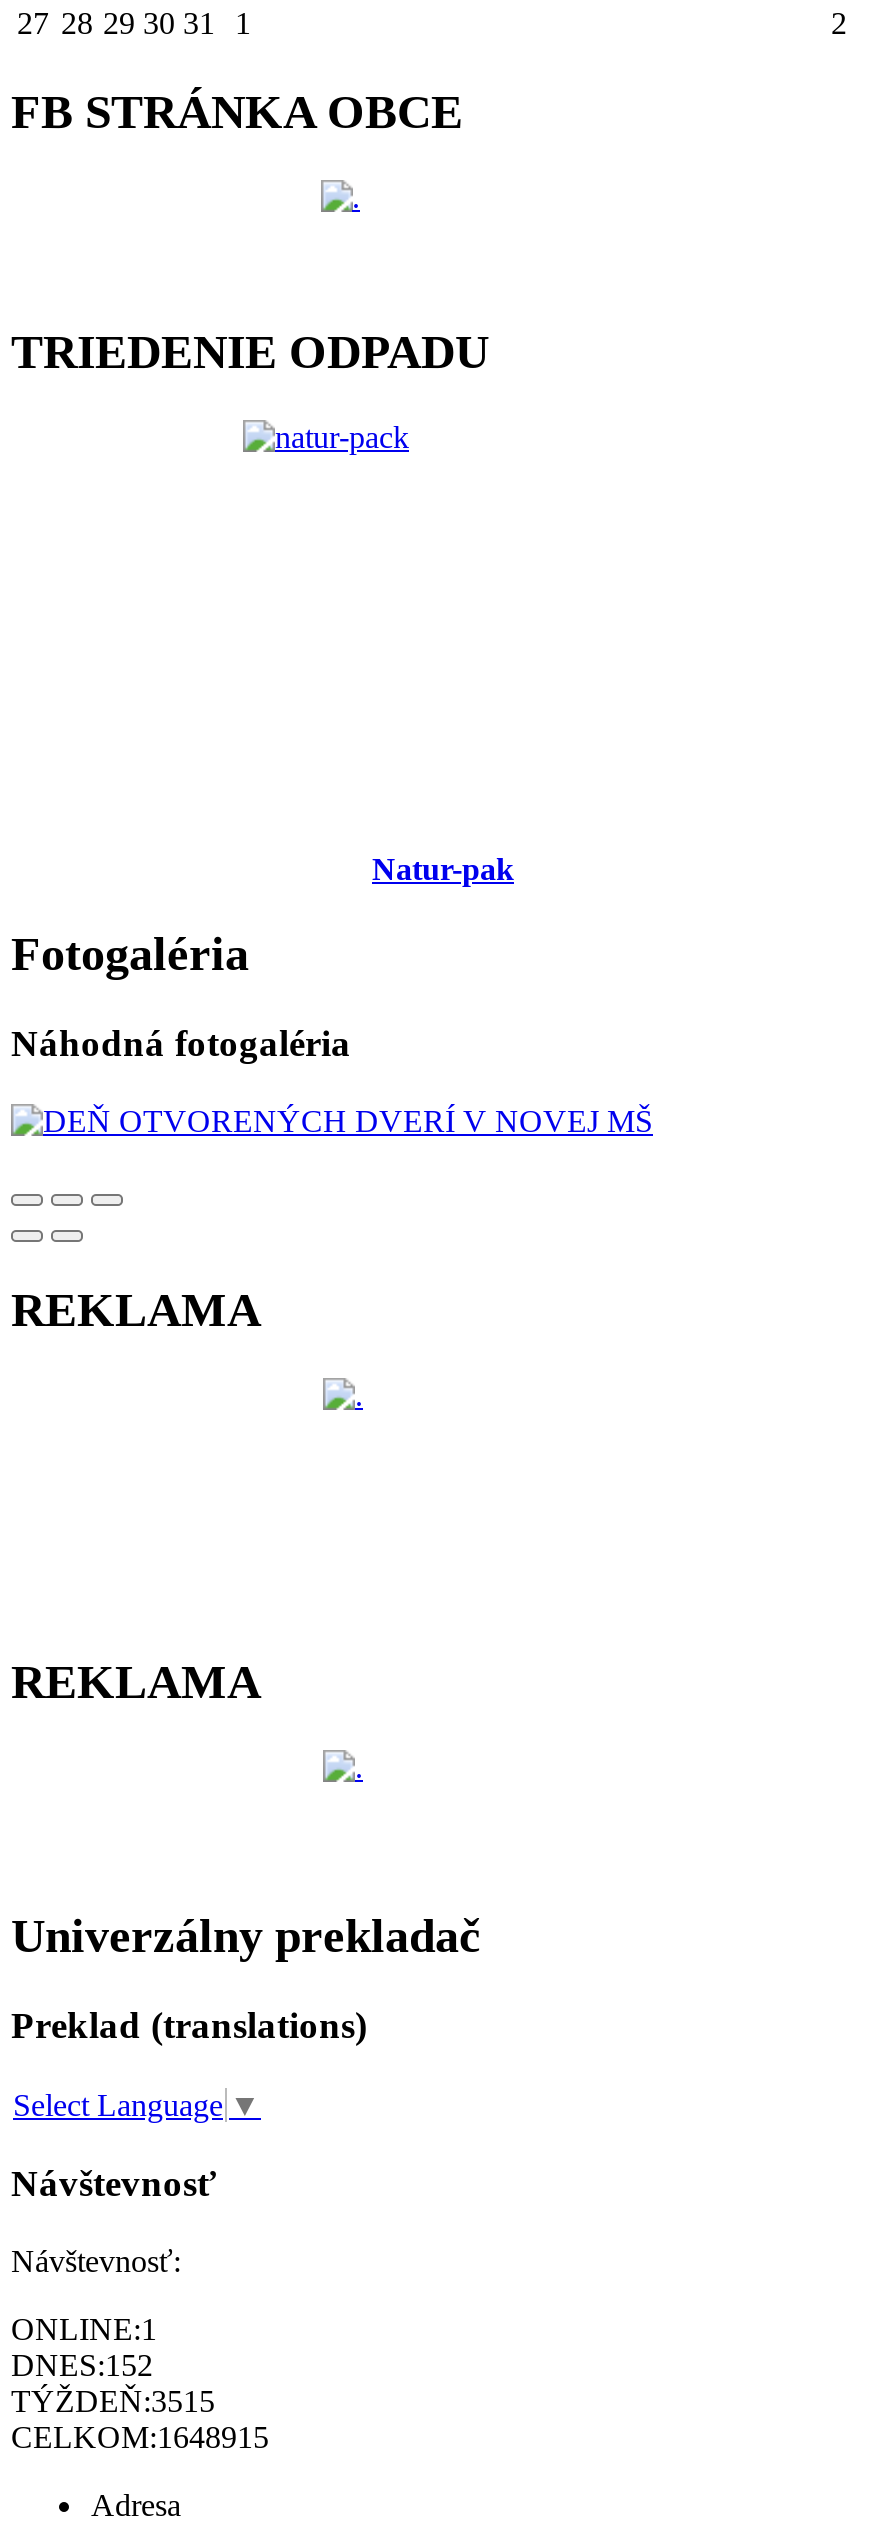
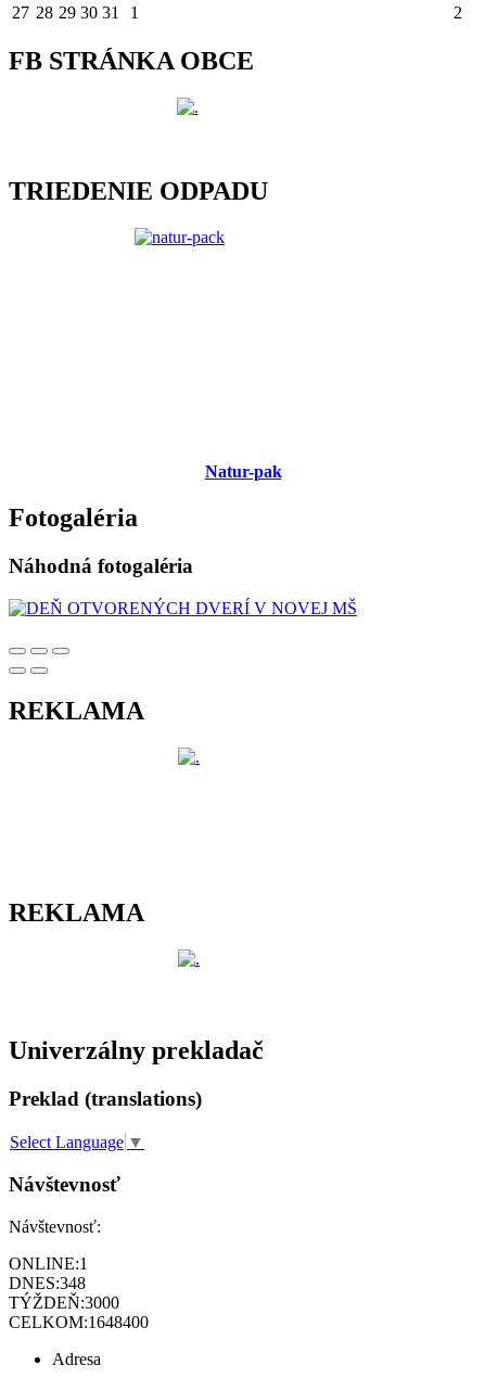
[11,2347,153,2381] DNES:152 -> [9,1273,86,1292] DNES:348
[11,2383,215,2417] TÝŽDEŇ:3515 -> [9,1293,119,1311] TÝŽDEŇ:3000
[11,2419,269,2453] CELKOM:1648915 -> [9,1312,149,1331] CELKOM:1648400

